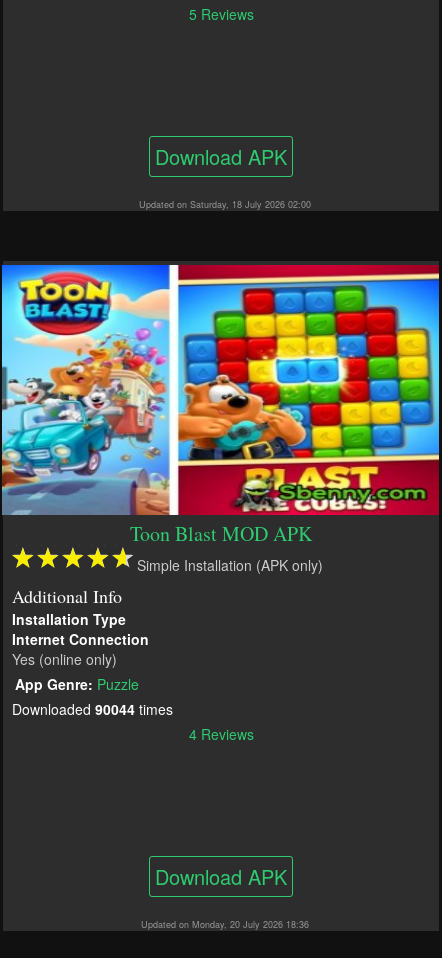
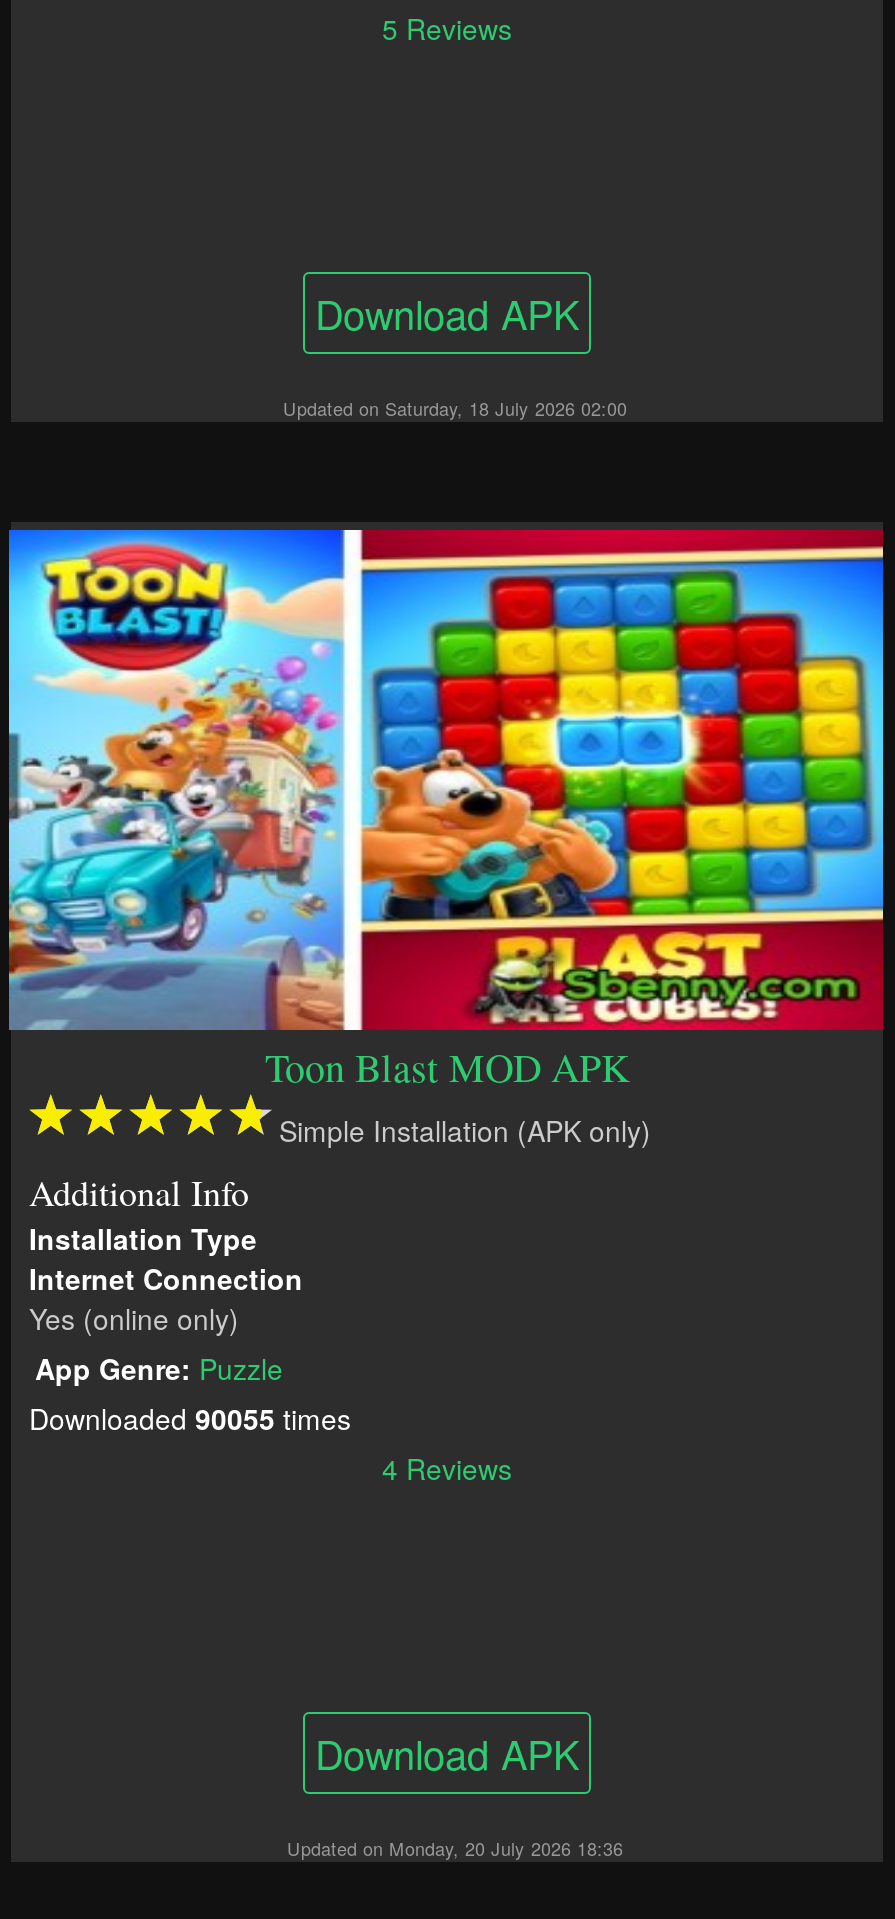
[12,699,173,719] Downloaded 90044 times -> [29,1397,351,1437] Downloaded 90055 times

